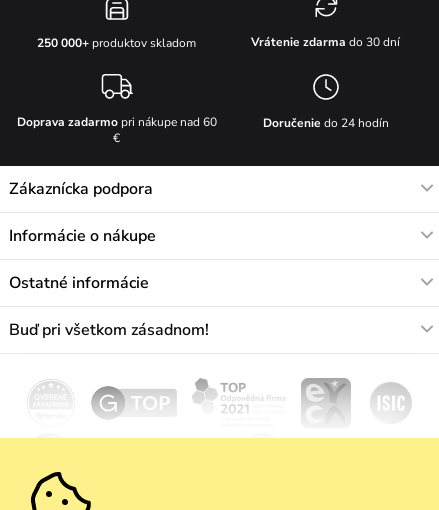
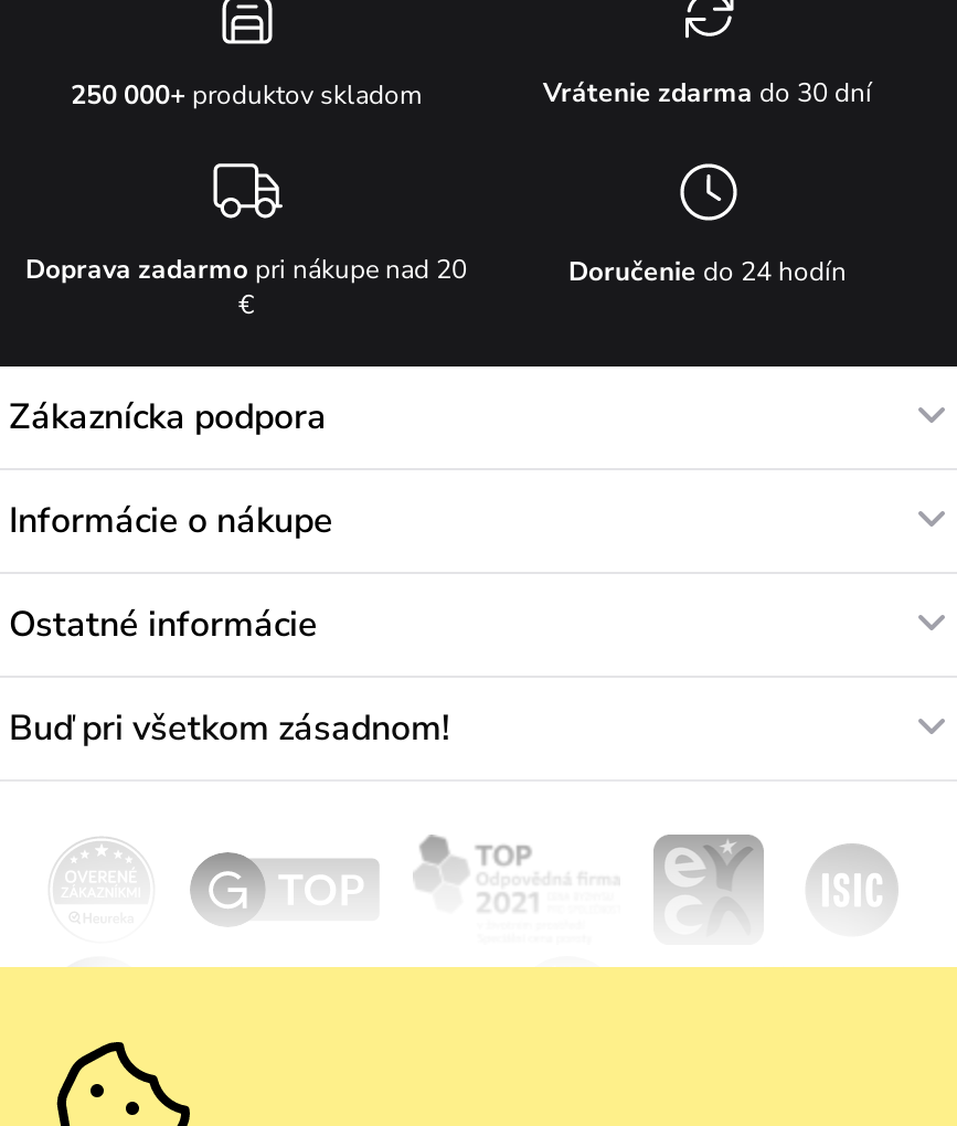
[16,114,216,130] Doprava zadarmo pri nákupe nad 60 -> [25,251,467,287] Doprava zadarmo pri nákupe nad 20

